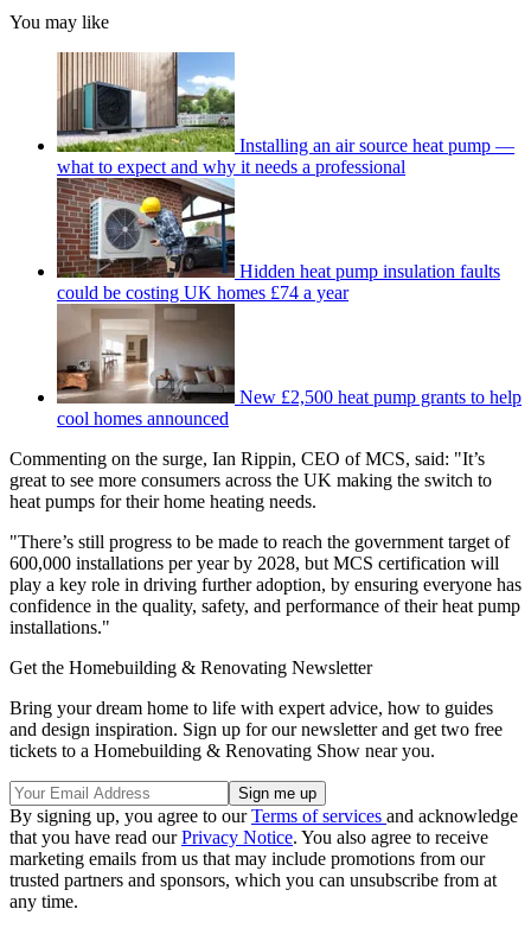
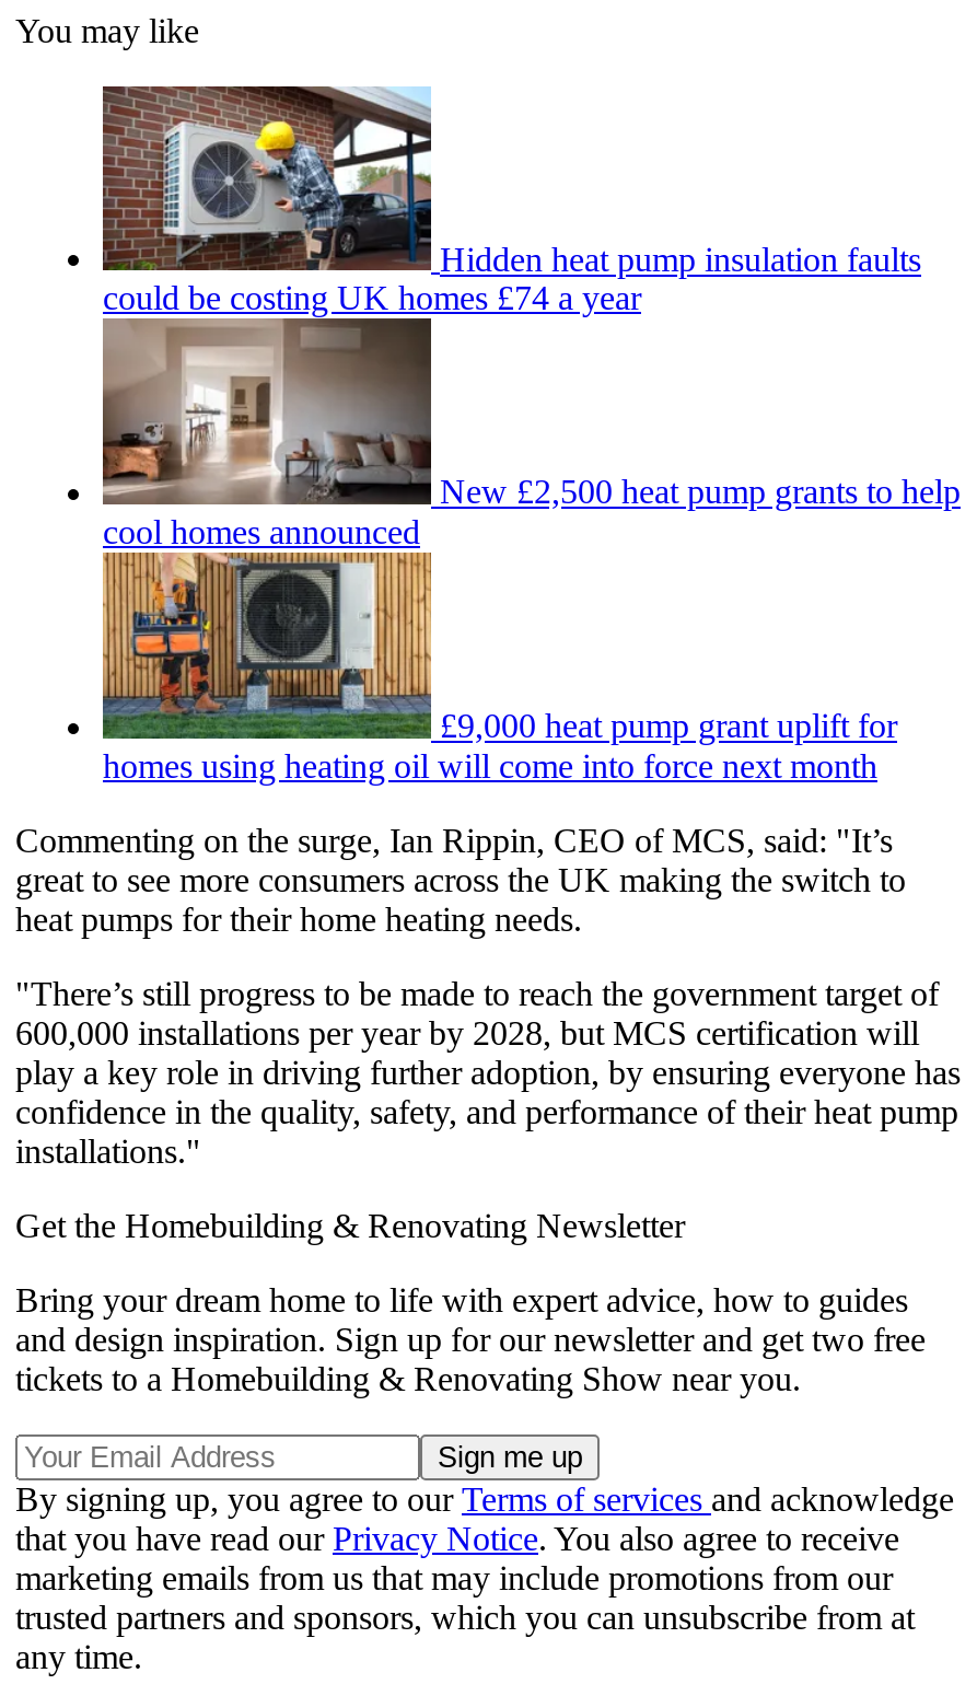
[56,51,514,176] [image] | Installing an air source heat pump — | what to expect and why it needs a professional -> none
moved [55,174,522,428] -> [98,82,961,550]: [image] | Hidden heat pump insulation faults | could be costing UK homes £74 a year | New £2,500 heat pump grants to help | cool homes announced
none -> [101,550,897,783] [image] | £9,000 heat pump grant uplift for | homes using heating oil will come into force next month

